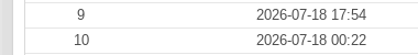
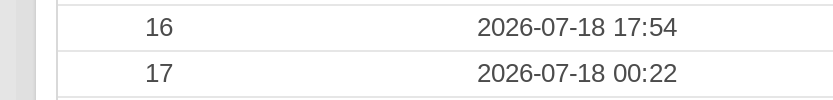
[77,7,85,23] 9 -> [145,12,173,42] 16
[73,32,89,48] 10 -> [145,58,173,88] 17

